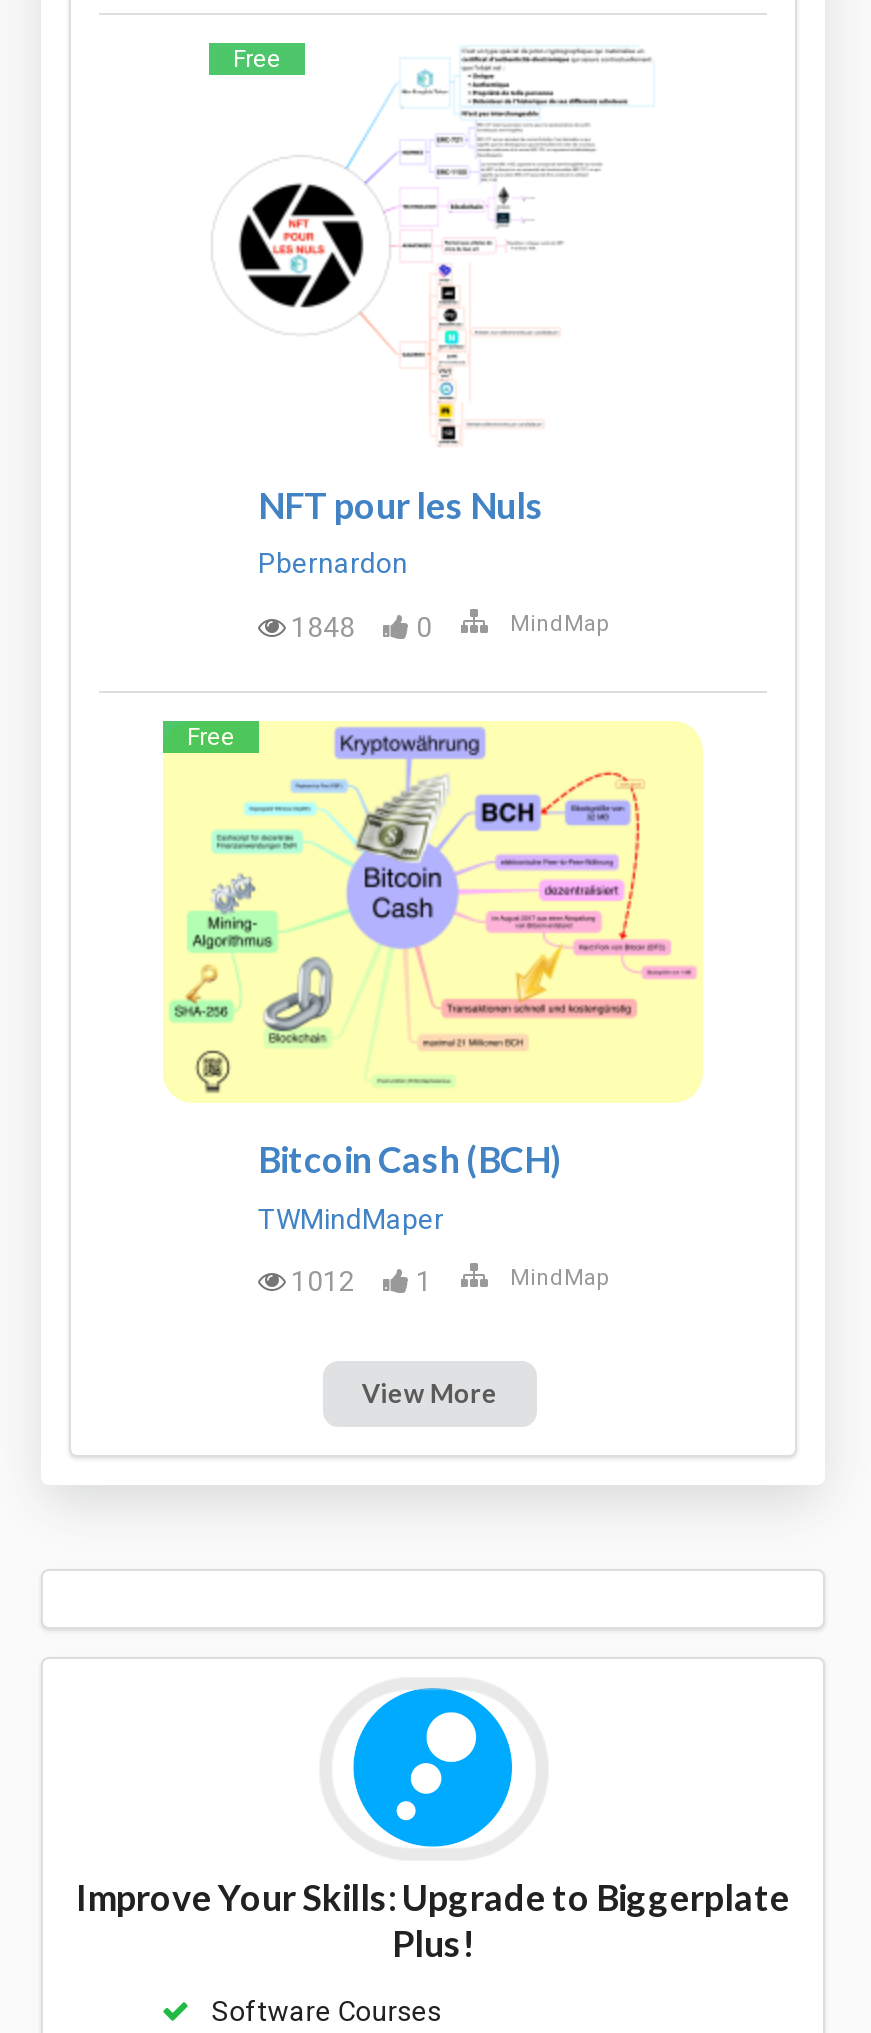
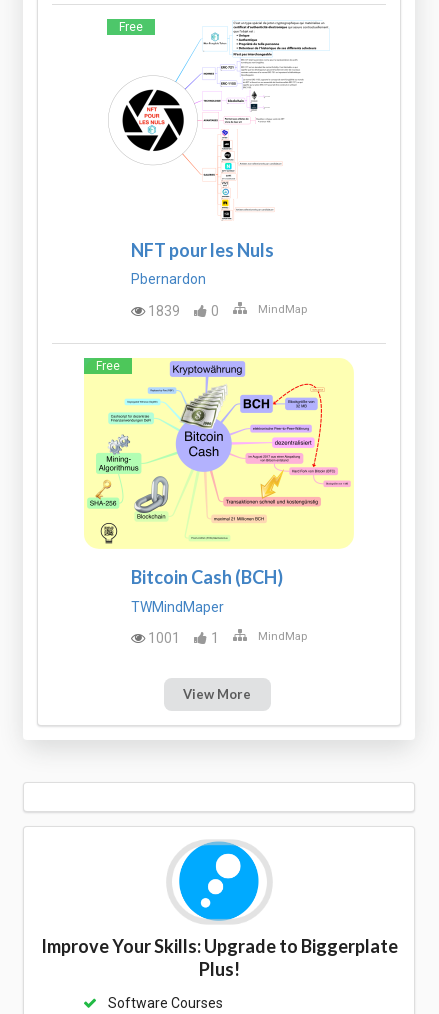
[291,611,432,643] 1848 0 -> [148,303,218,319] 1839 0
[291,1265,432,1297] 1012 1 -> [148,630,218,646] 1001 1

